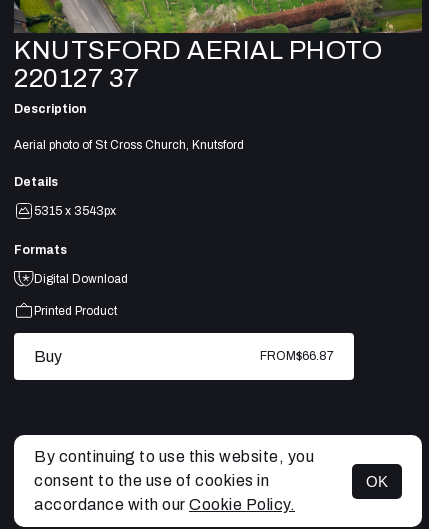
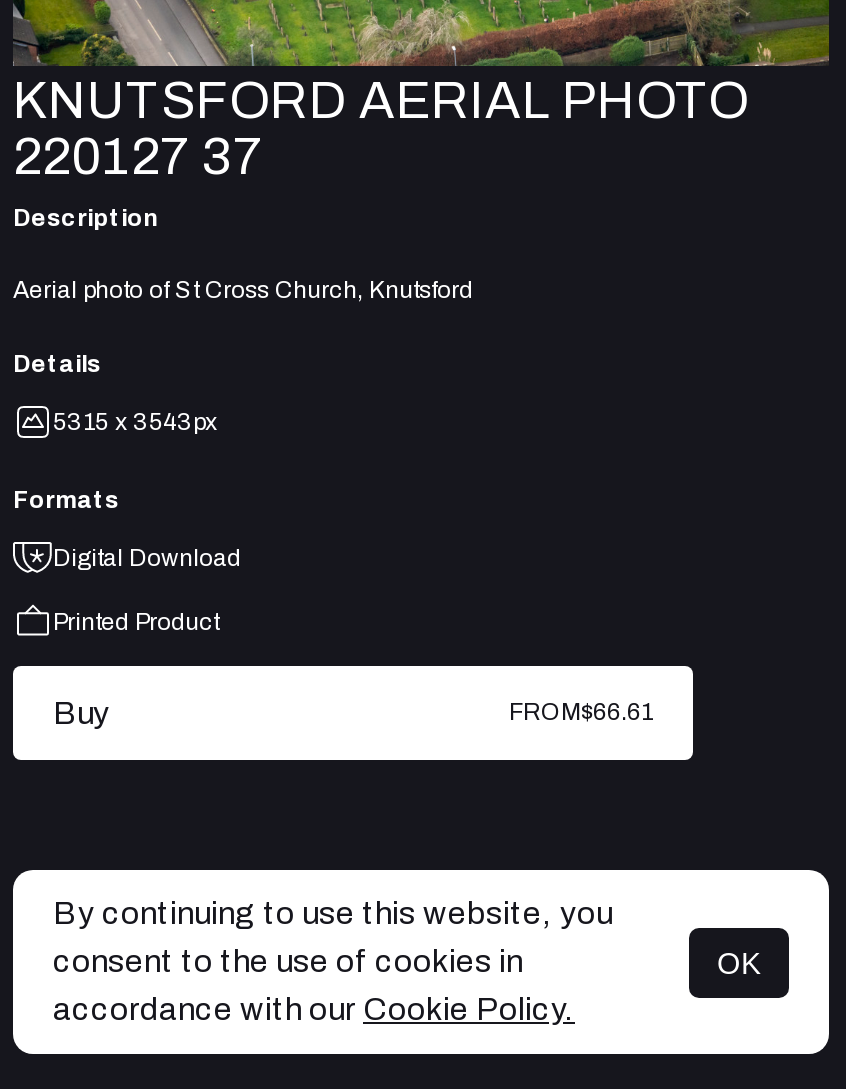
[260,349,334,363] FROM$66.87 -> [509,699,653,727] FROM$66.61

